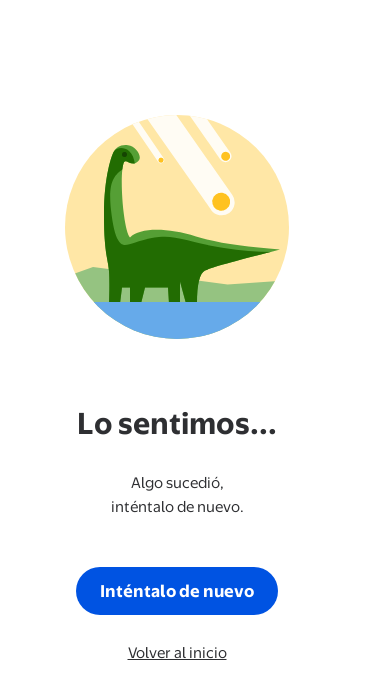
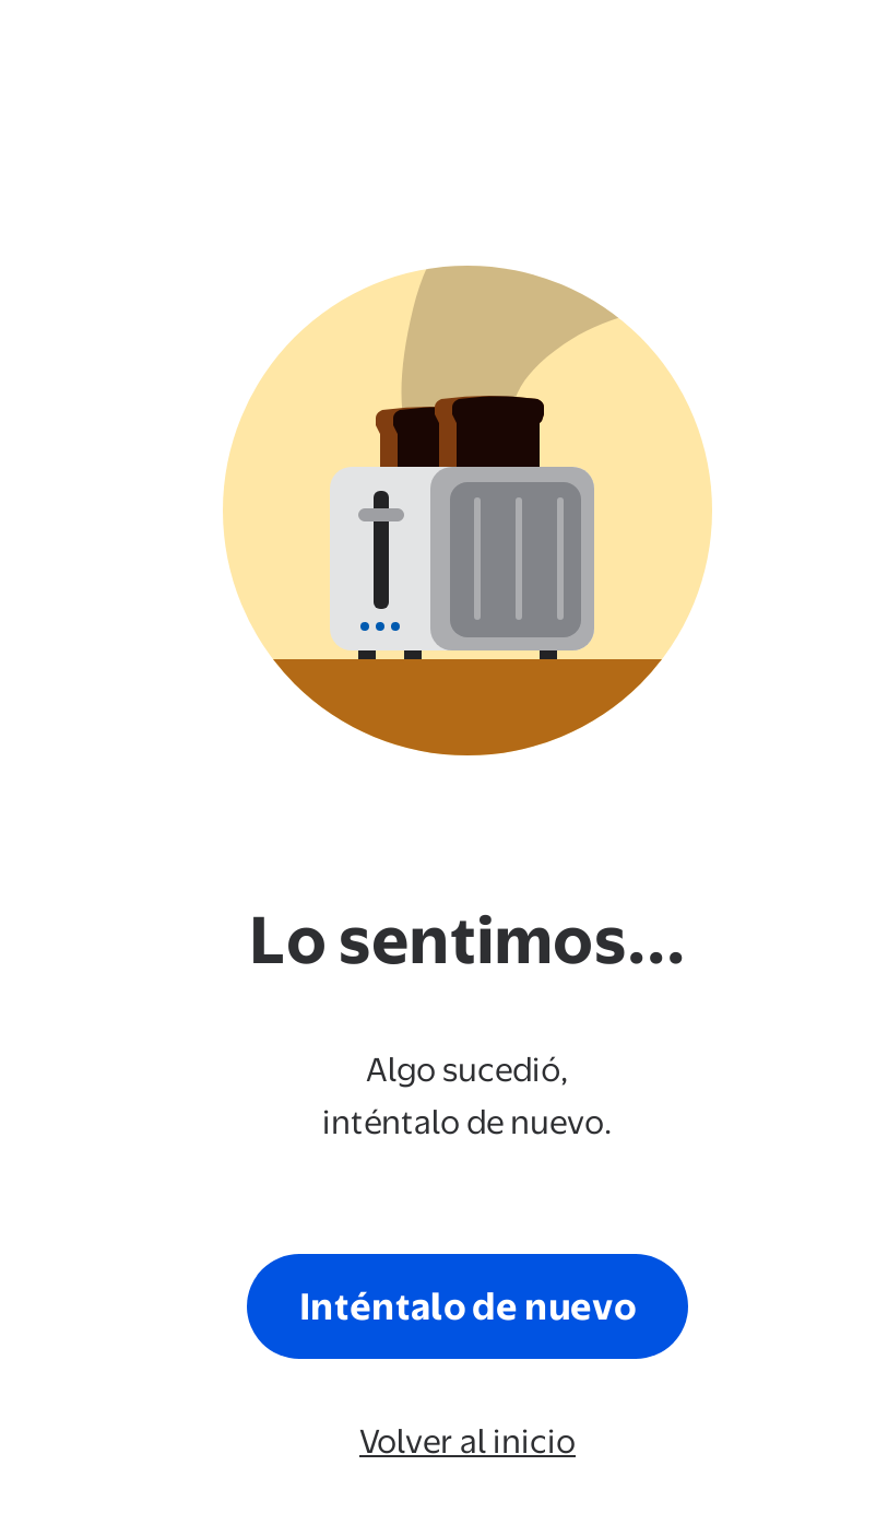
[75,116,279,340] [image] -> [247,266,684,758] [image]

